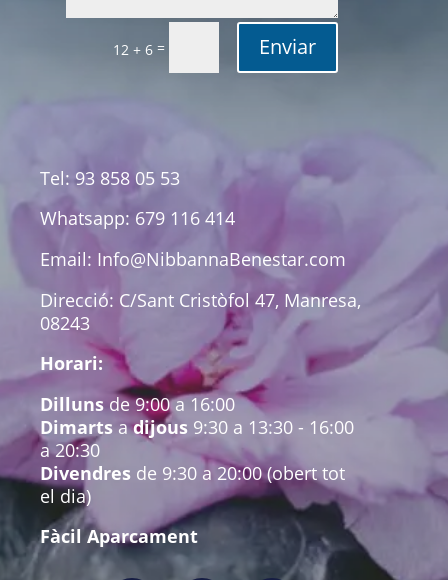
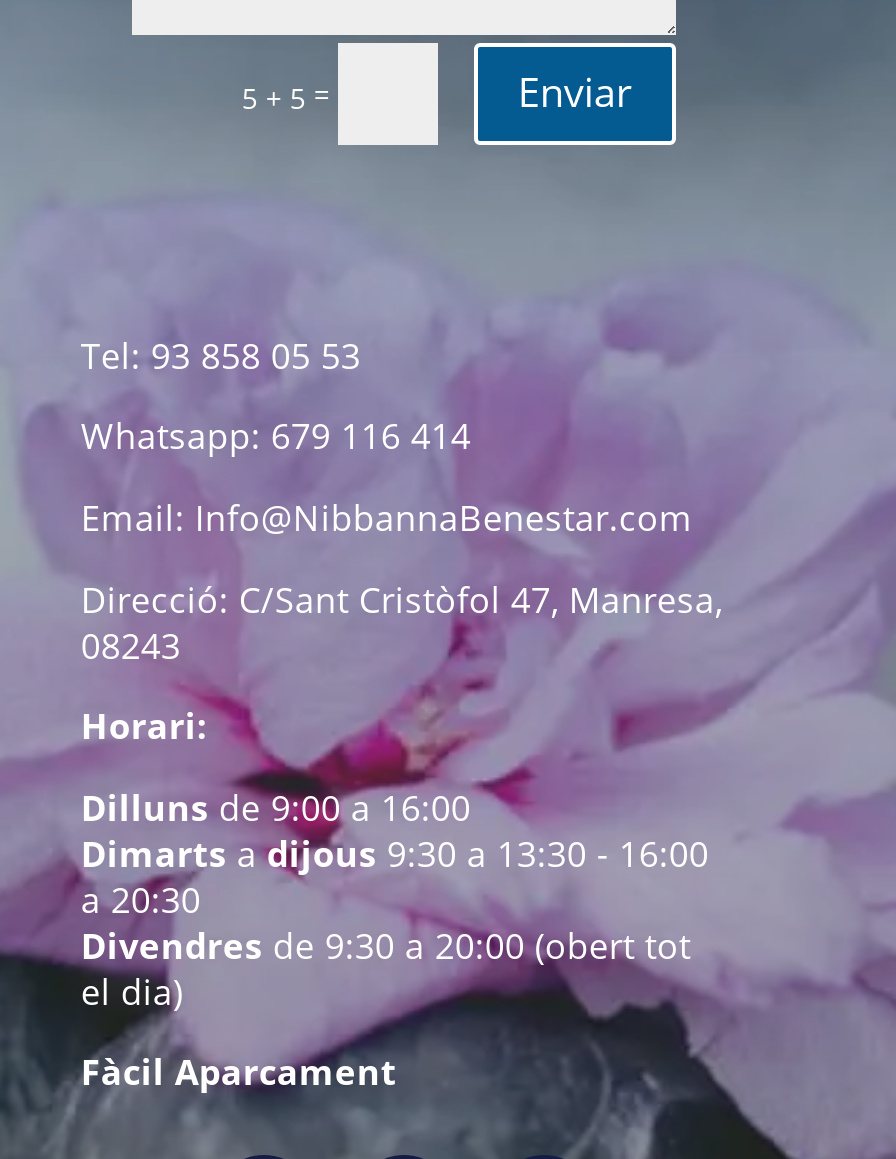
[113,38,169,58] 12 + 6 = -> [242,74,338,116] 5 + 5 =

